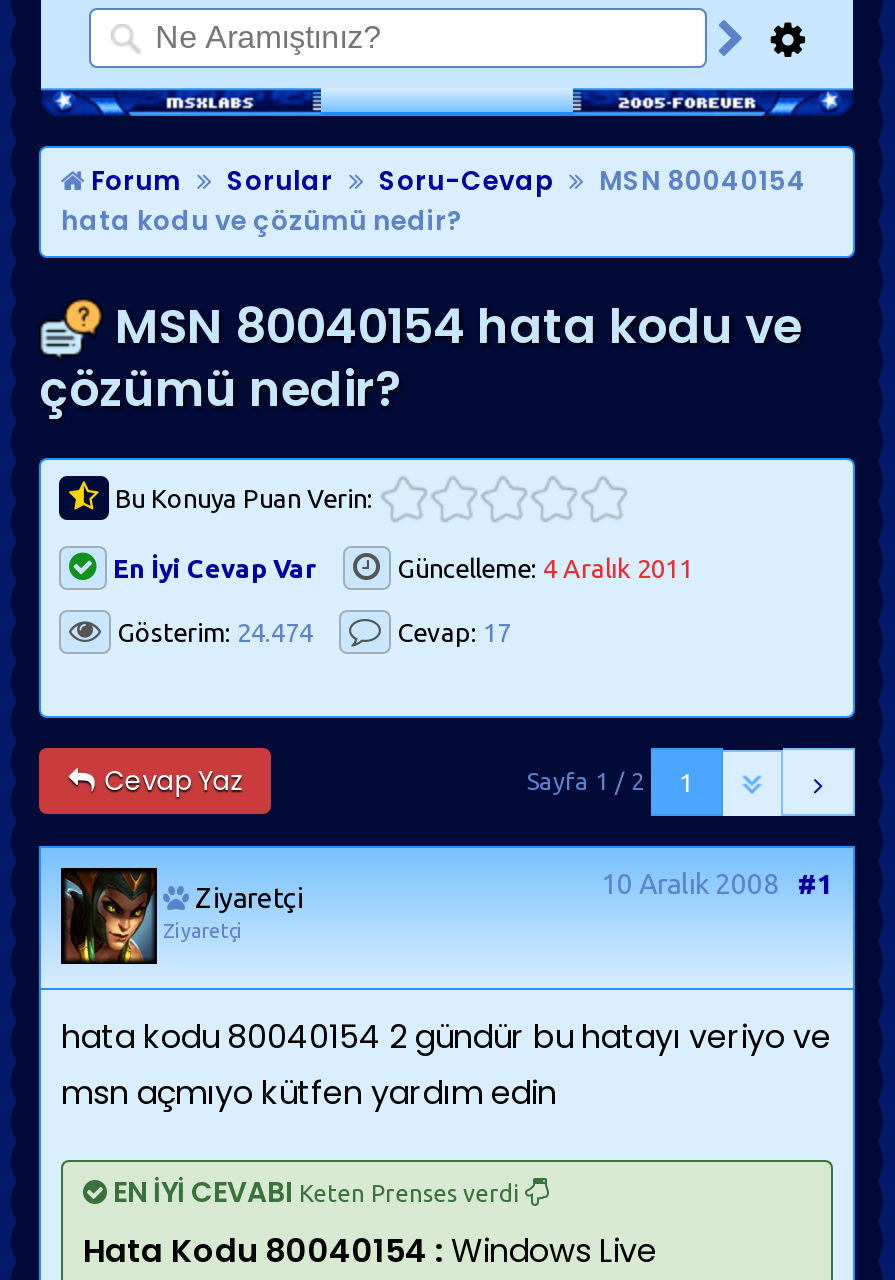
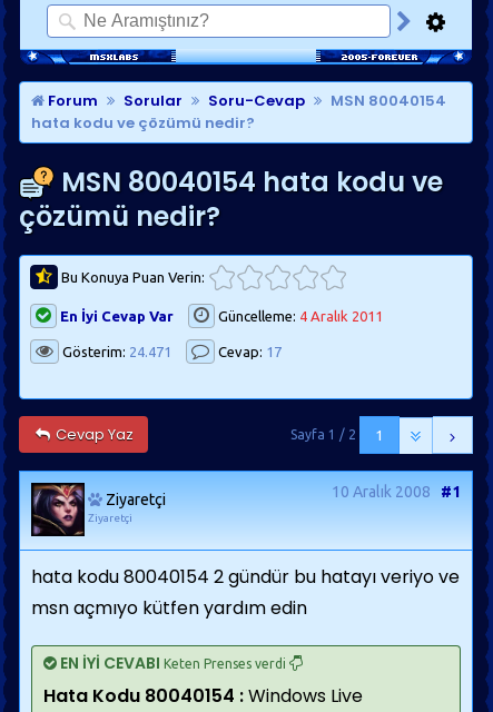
[111,618,313,646] Gösterim: 24.474 -> [59,344,171,359] Gösterim: 24.471
[67,874,155,962] [image] -> [33,485,83,535] [image]

